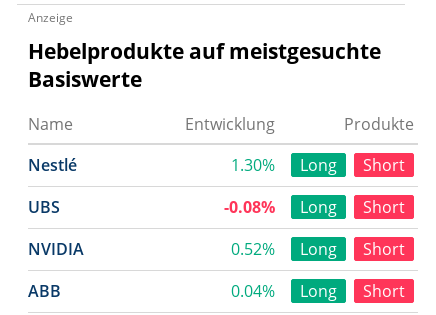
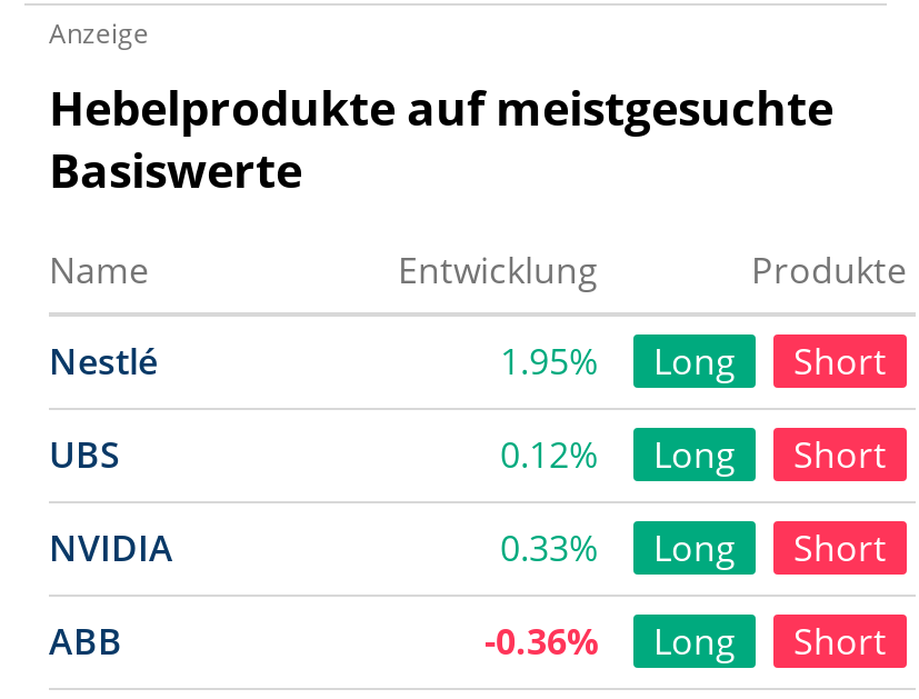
[231,154,405,176] 1.30% Long Short -> [500,337,887,386] 1.95% Long Short
[224,196,405,218] -0.08% Long Short -> [500,430,887,479] 0.12% Long Short
[231,238,405,260] 0.52% Long Short -> [500,523,887,572] 0.33% Long Short
[231,280,405,302] 0.04% Long Short -> [485,617,887,666] -0.36% Long Short

